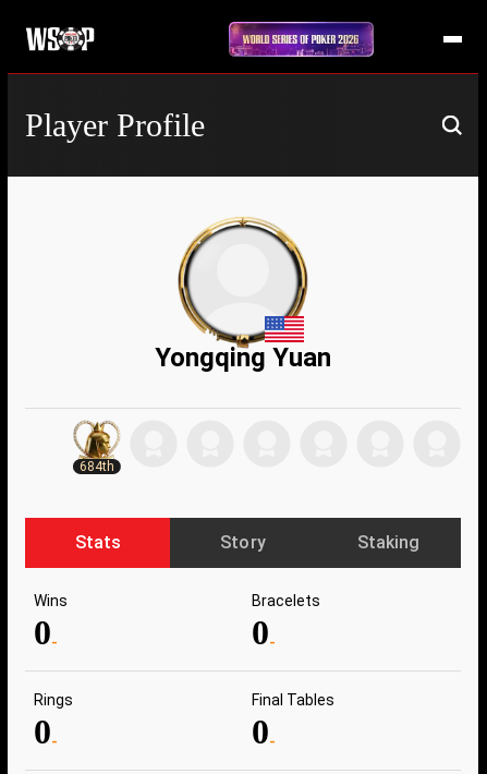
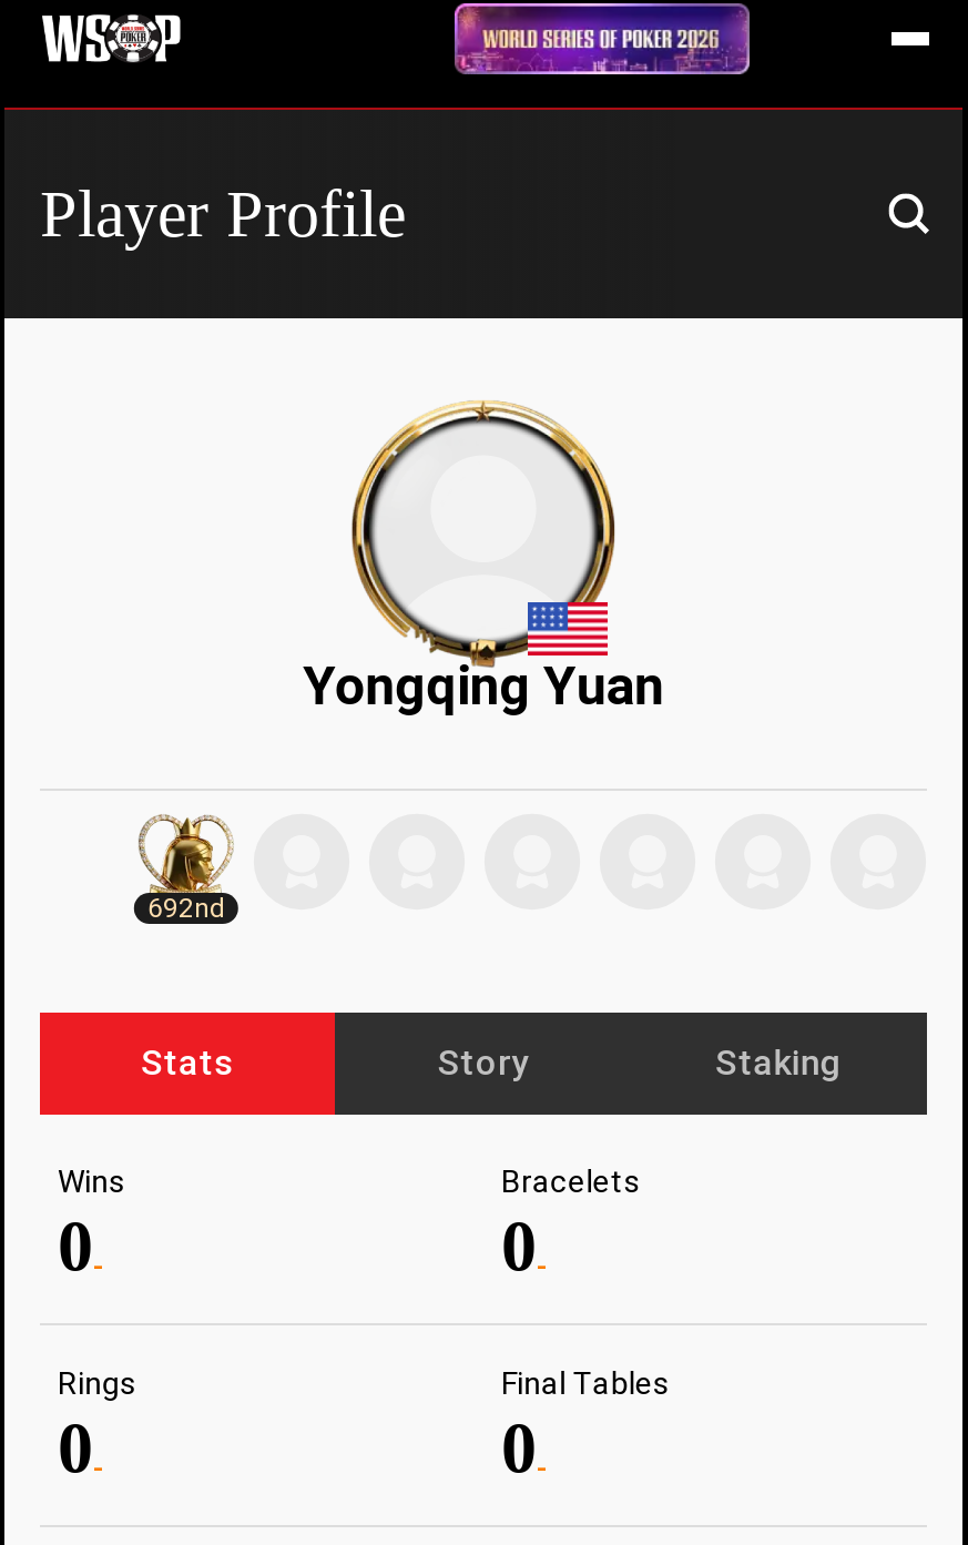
[79,459,115,474] 684th -> [147,893,225,924] 692nd

